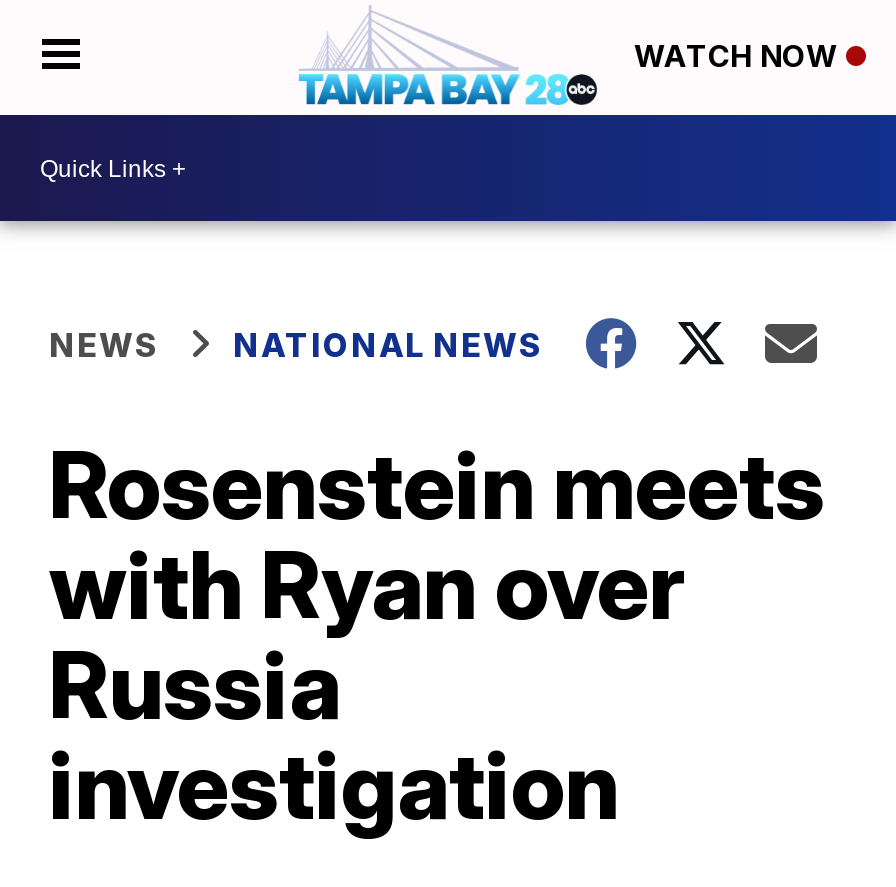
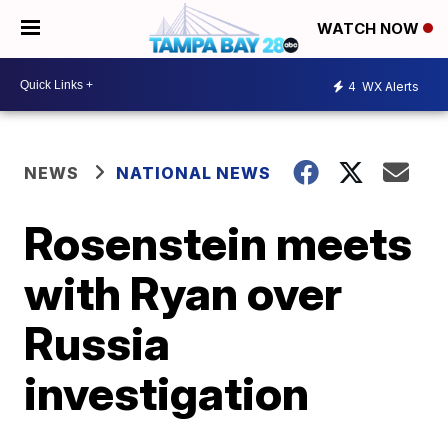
none -> [348,78,419,93] 4 WX Alerts

